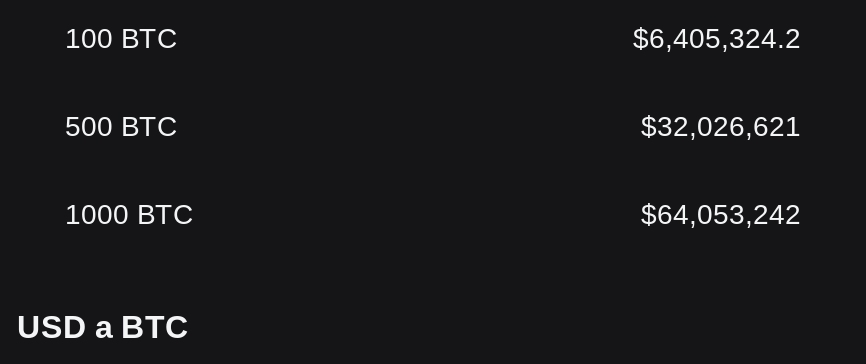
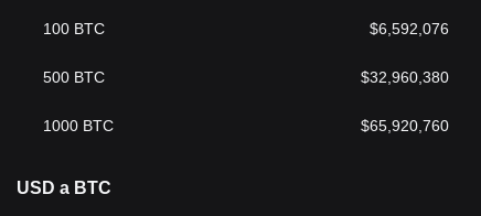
[633,22,801,54] $6,405,324.2 -> [370,20,449,37] $6,592,076
[641,110,801,142] $32,026,621 -> [361,68,449,86] $32,960,380
[641,198,801,230] $64,053,242 -> [361,117,449,134] $65,920,760

